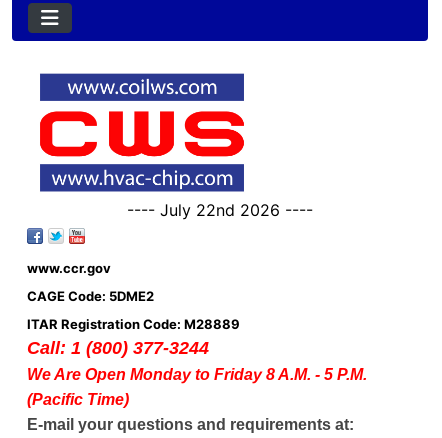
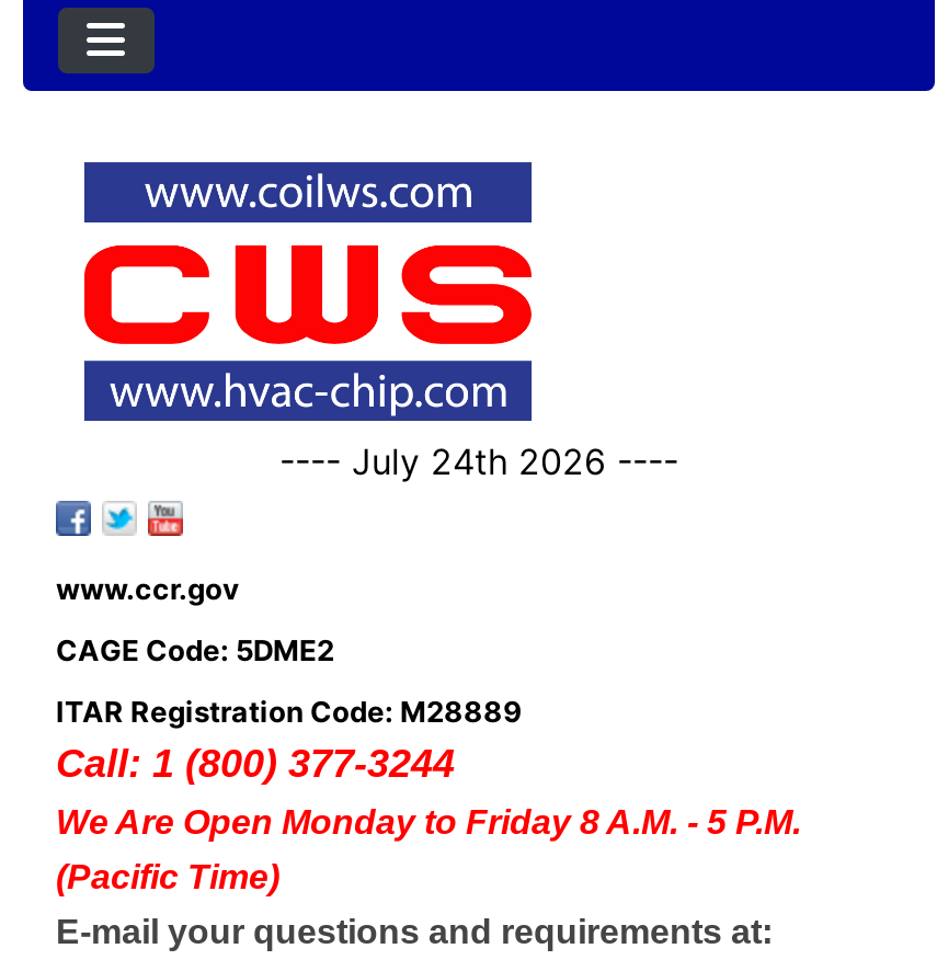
[127,200,313,220] ---- July 22nd 2026 ---- -> [279,440,678,484] ---- July 24th 2026 ----

